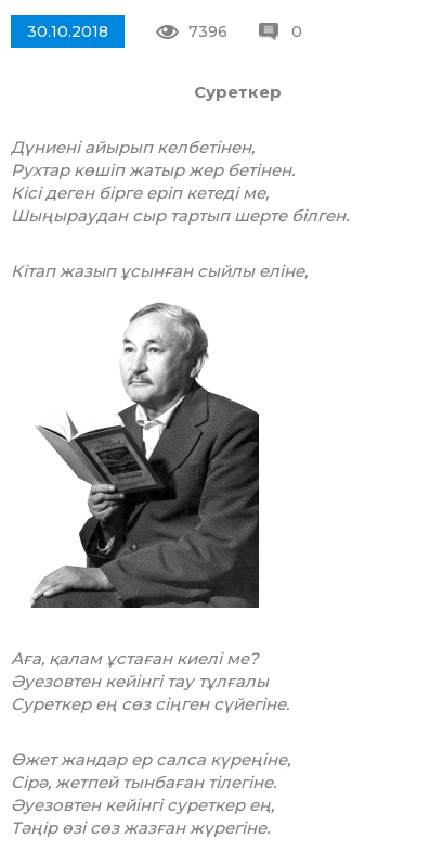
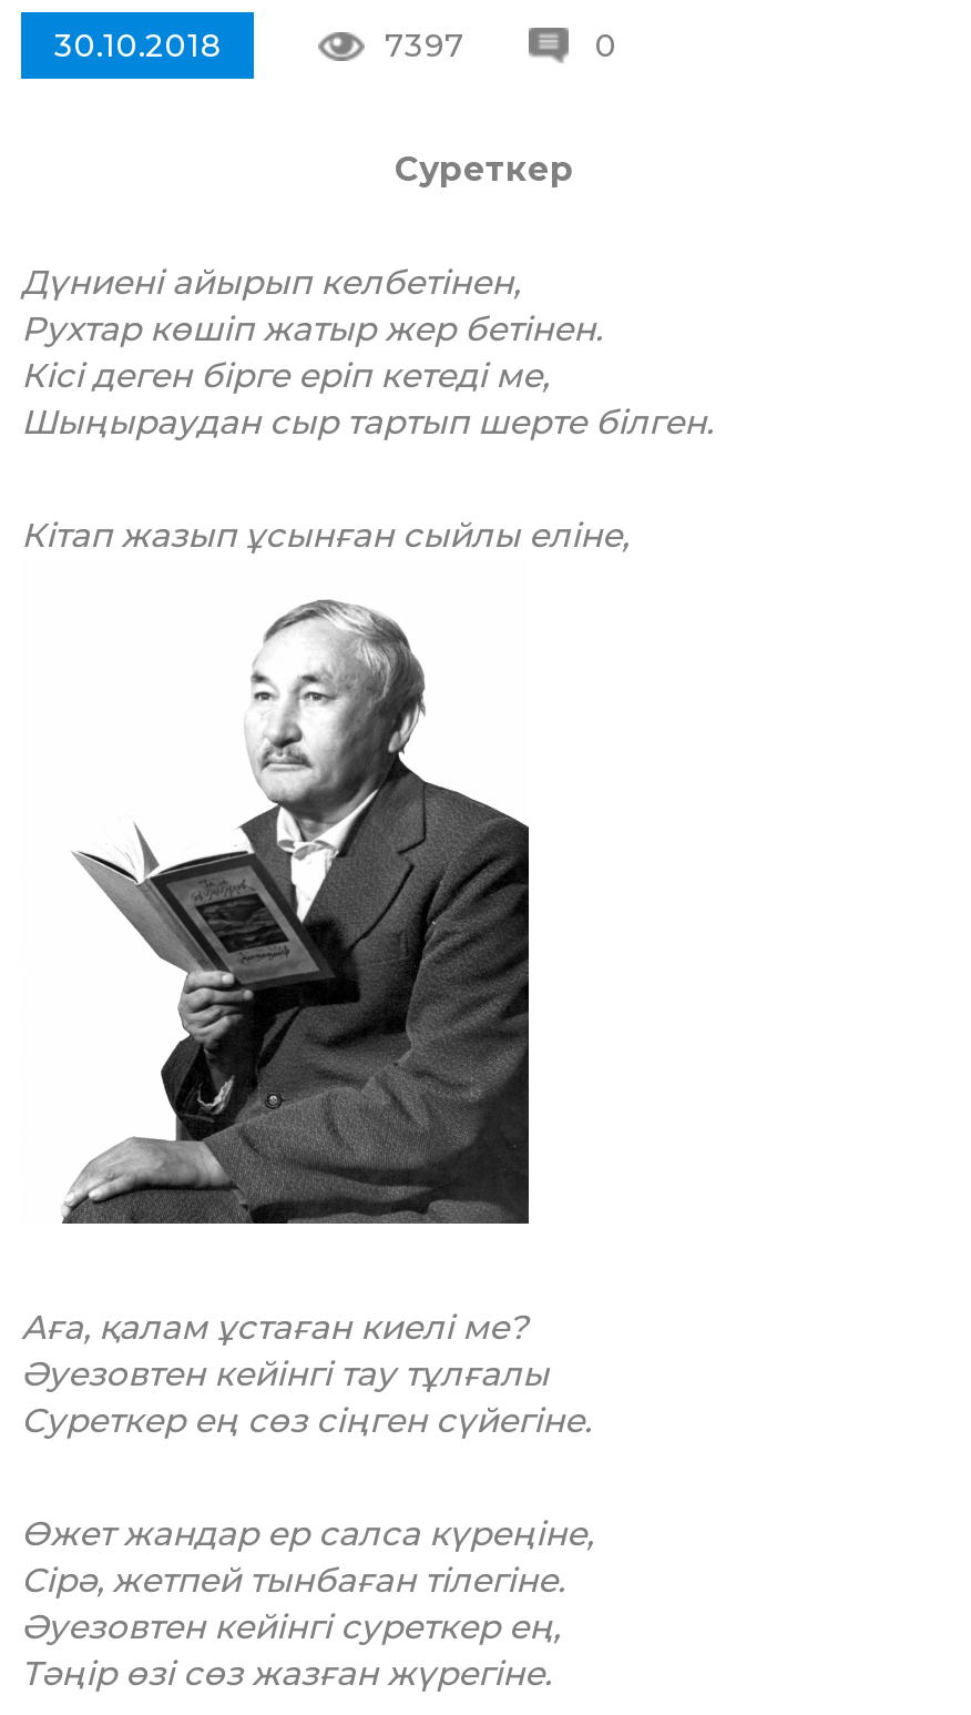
[188,22,227,42] 7396 -> [385,26,464,66] 7397

